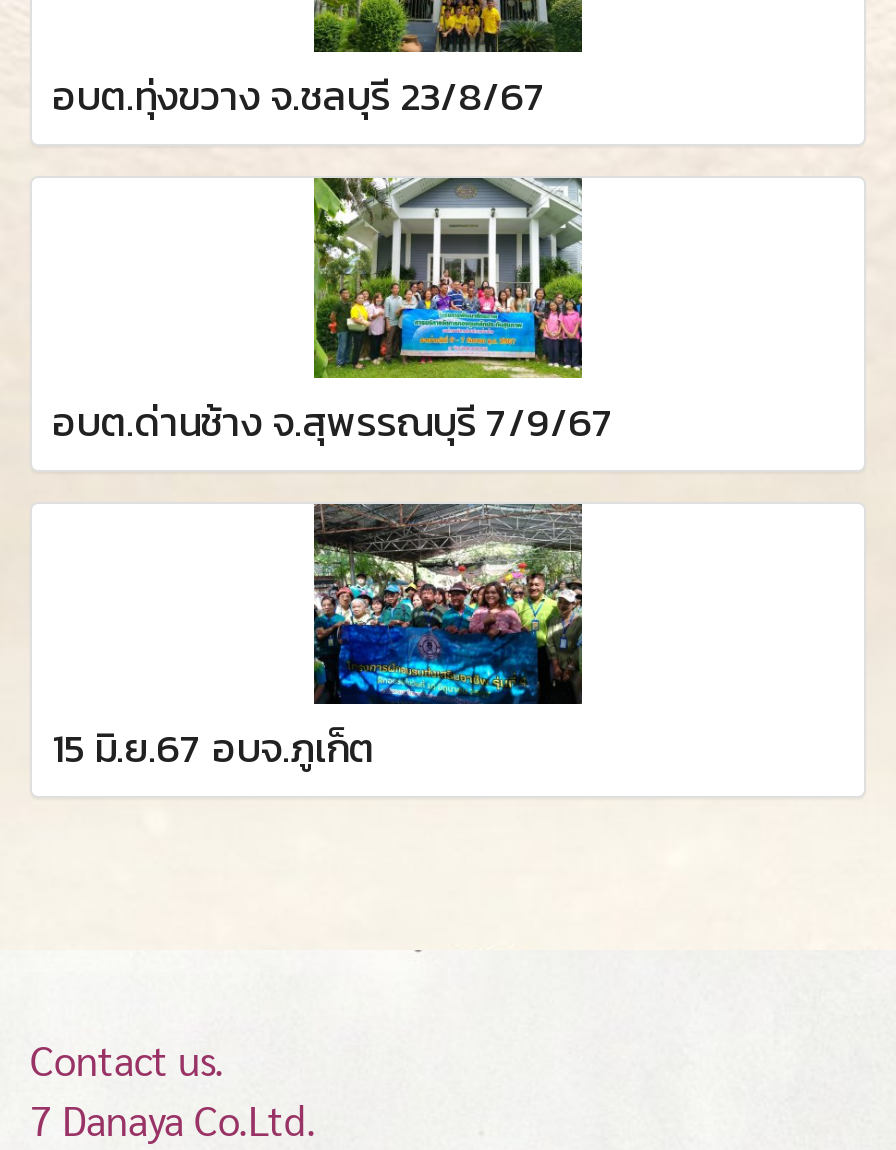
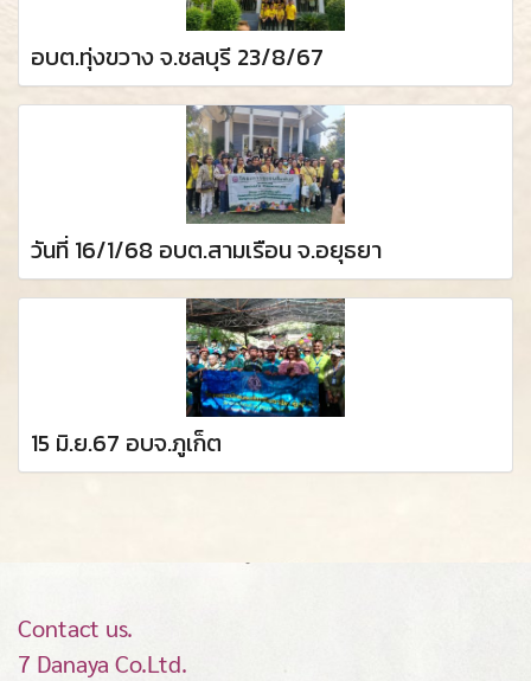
[52,176,614,451] [image] | อบต.ด่านช้าง จ.สุพรรณบุรี 7/9/67 -> [31,104,382,267] [image] | วันที่ 16/1/68 อบต.สามเรือน จ.อยุธยา

